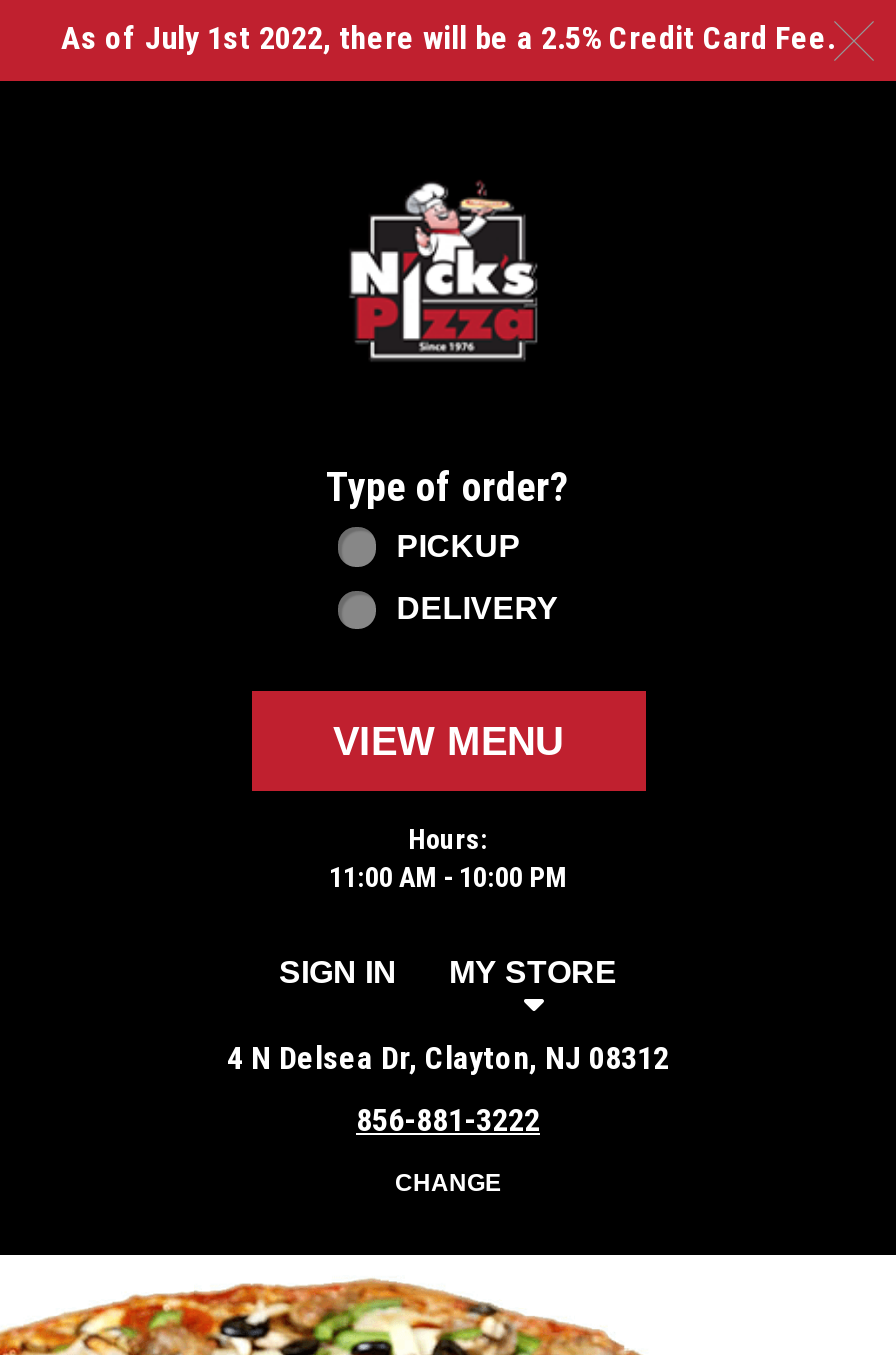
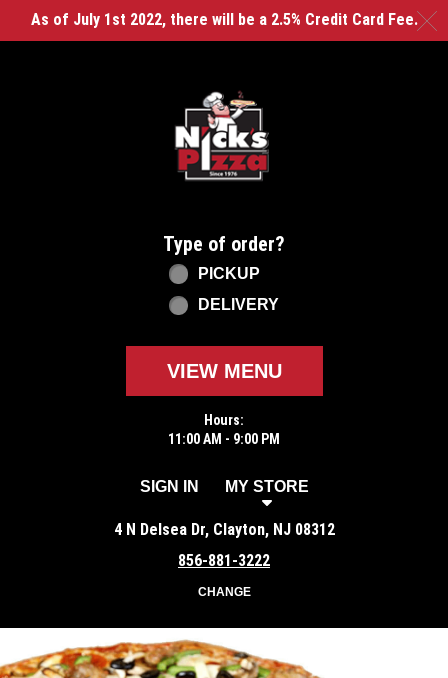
[329,861,567,893] 11:00 AM - 10:00 PM -> [168,431,280,447] 11:00 AM - 9:00 PM

